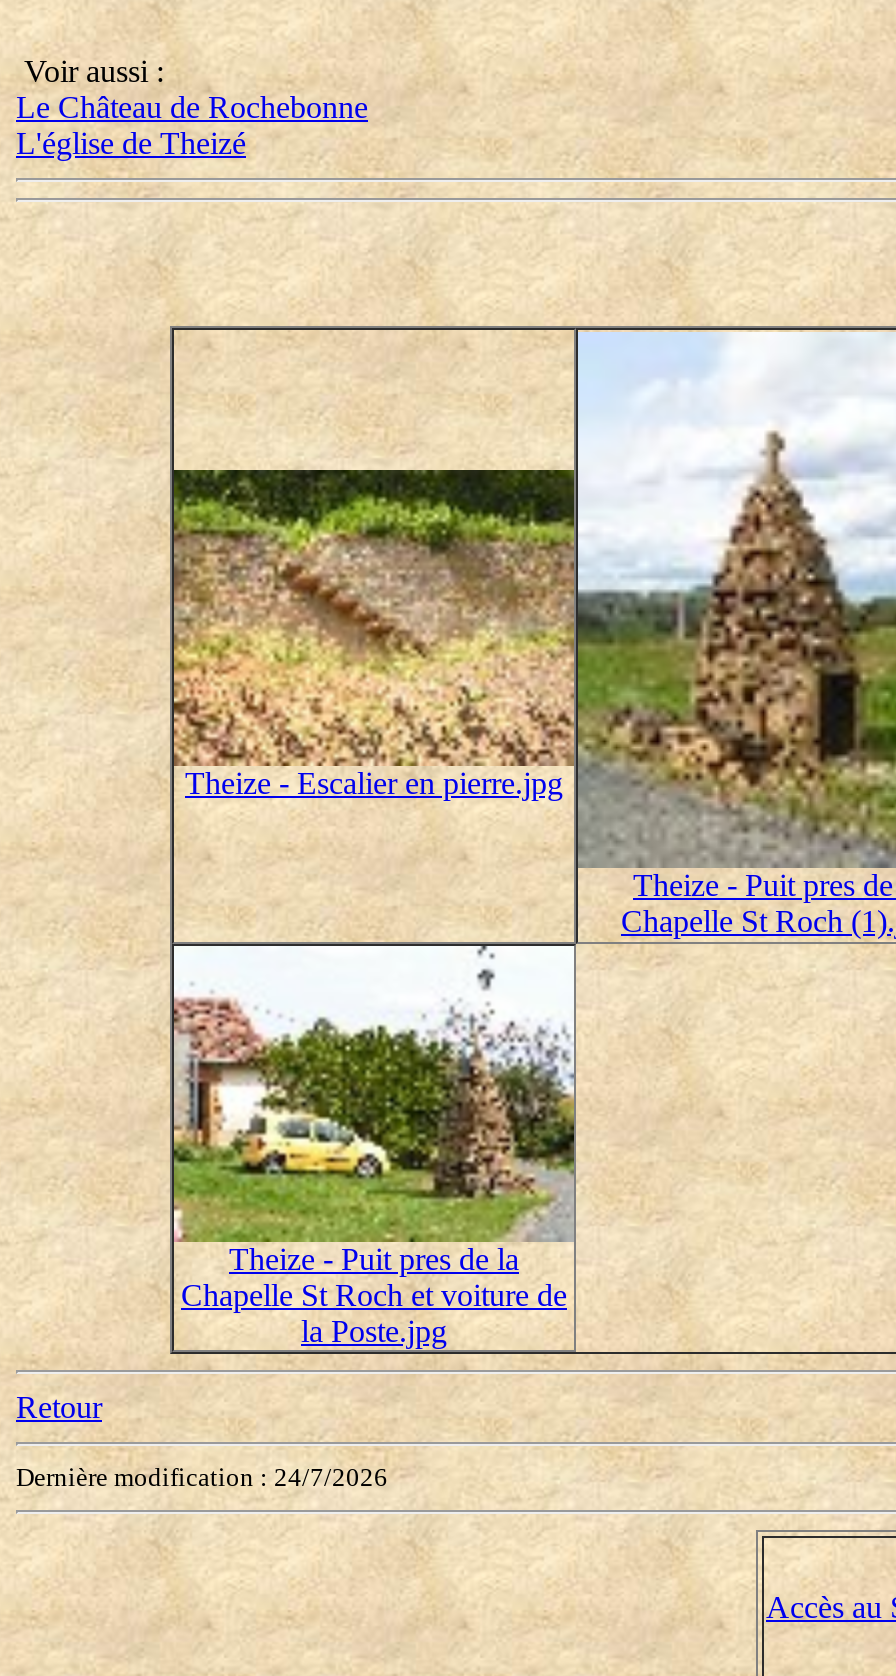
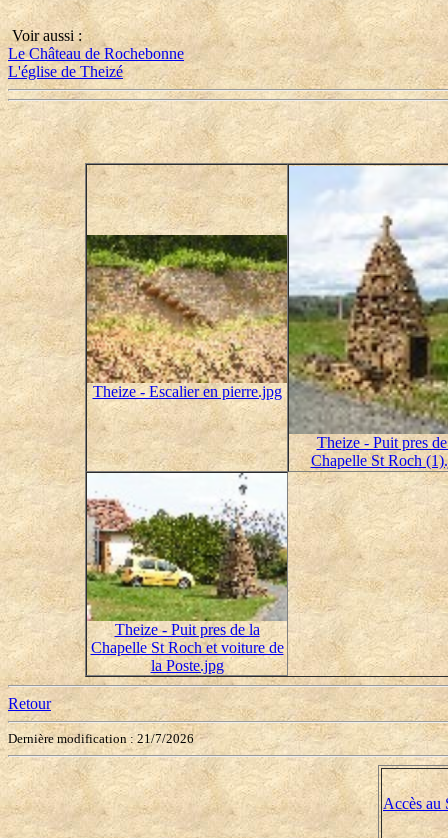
[16,1462,388,1492] Dernière modification : 24/7/2026 -> [8,731,194,746] Dernière modification : 21/7/2026

